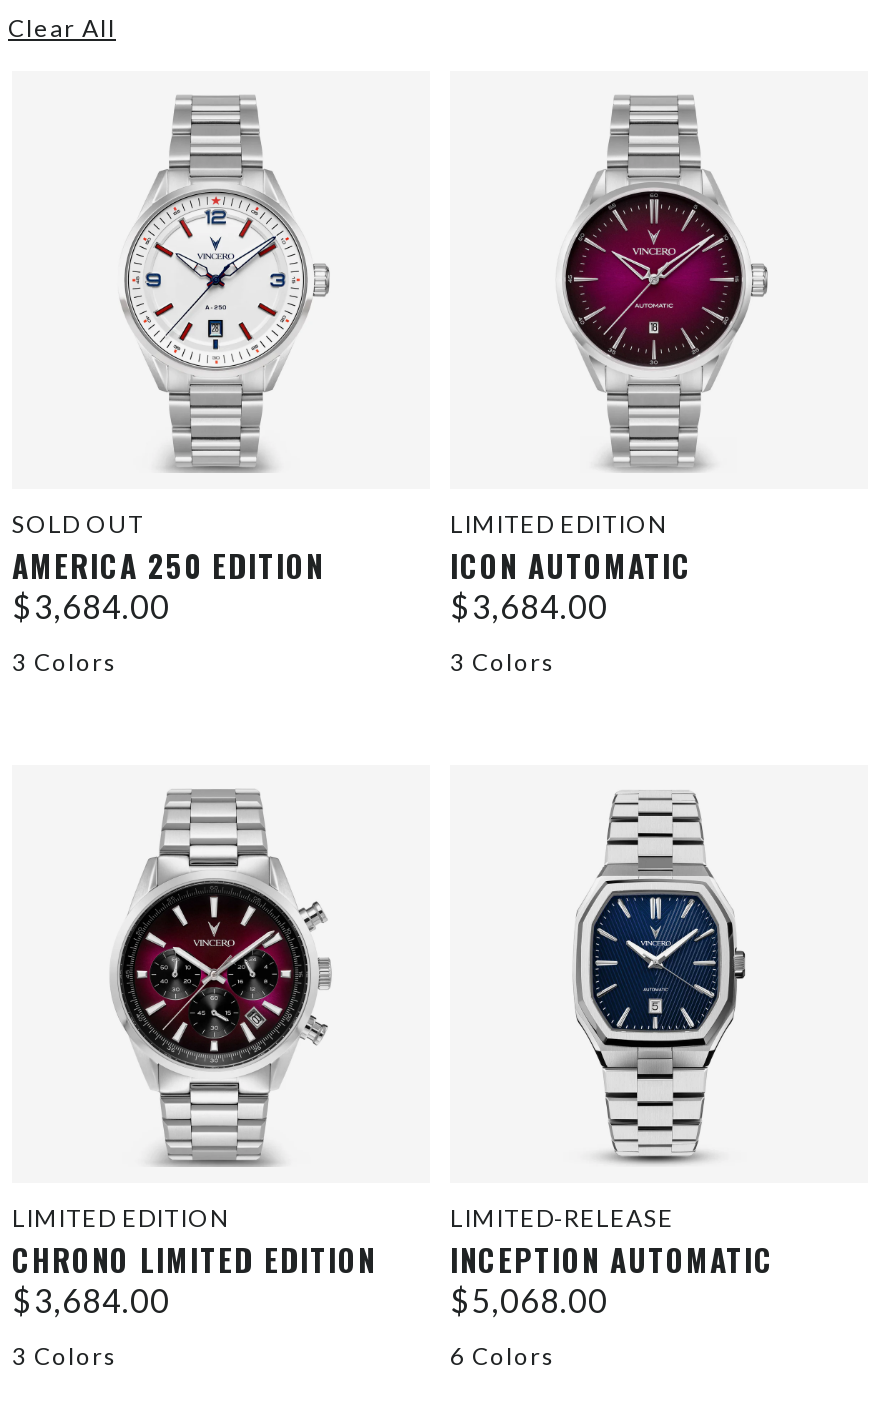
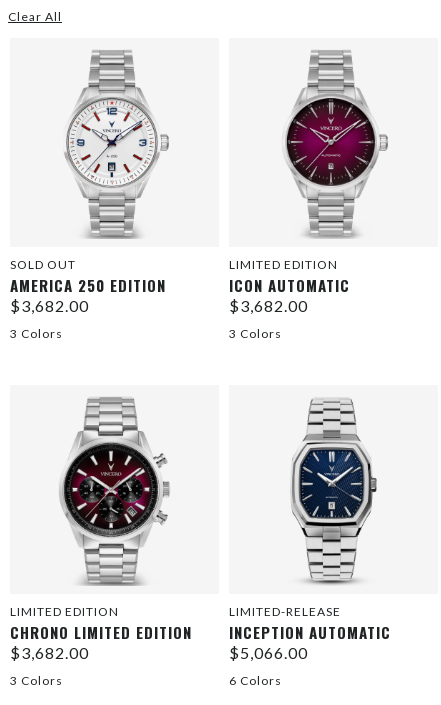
[12,587,170,625] $3,684.00 -> [10,296,89,315] $3,682.00
[450,587,608,625] $3,684.00 -> [229,296,308,315] $3,682.00
[12,1281,170,1319] $3,684.00 -> [10,643,89,662] $3,682.00
[450,1281,608,1319] $5,068.00 -> [229,643,308,662] $5,066.00

